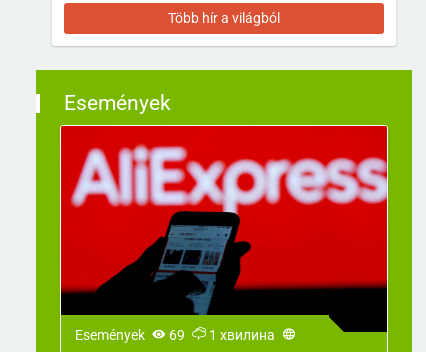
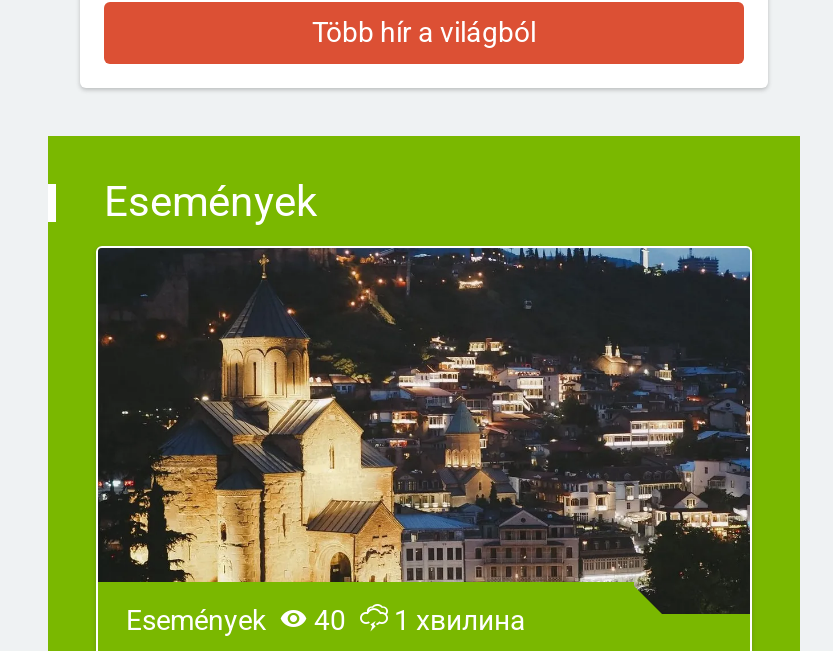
[60,125,388,343] [image] | 69 -> [96,245,752,636] [image] | 40

